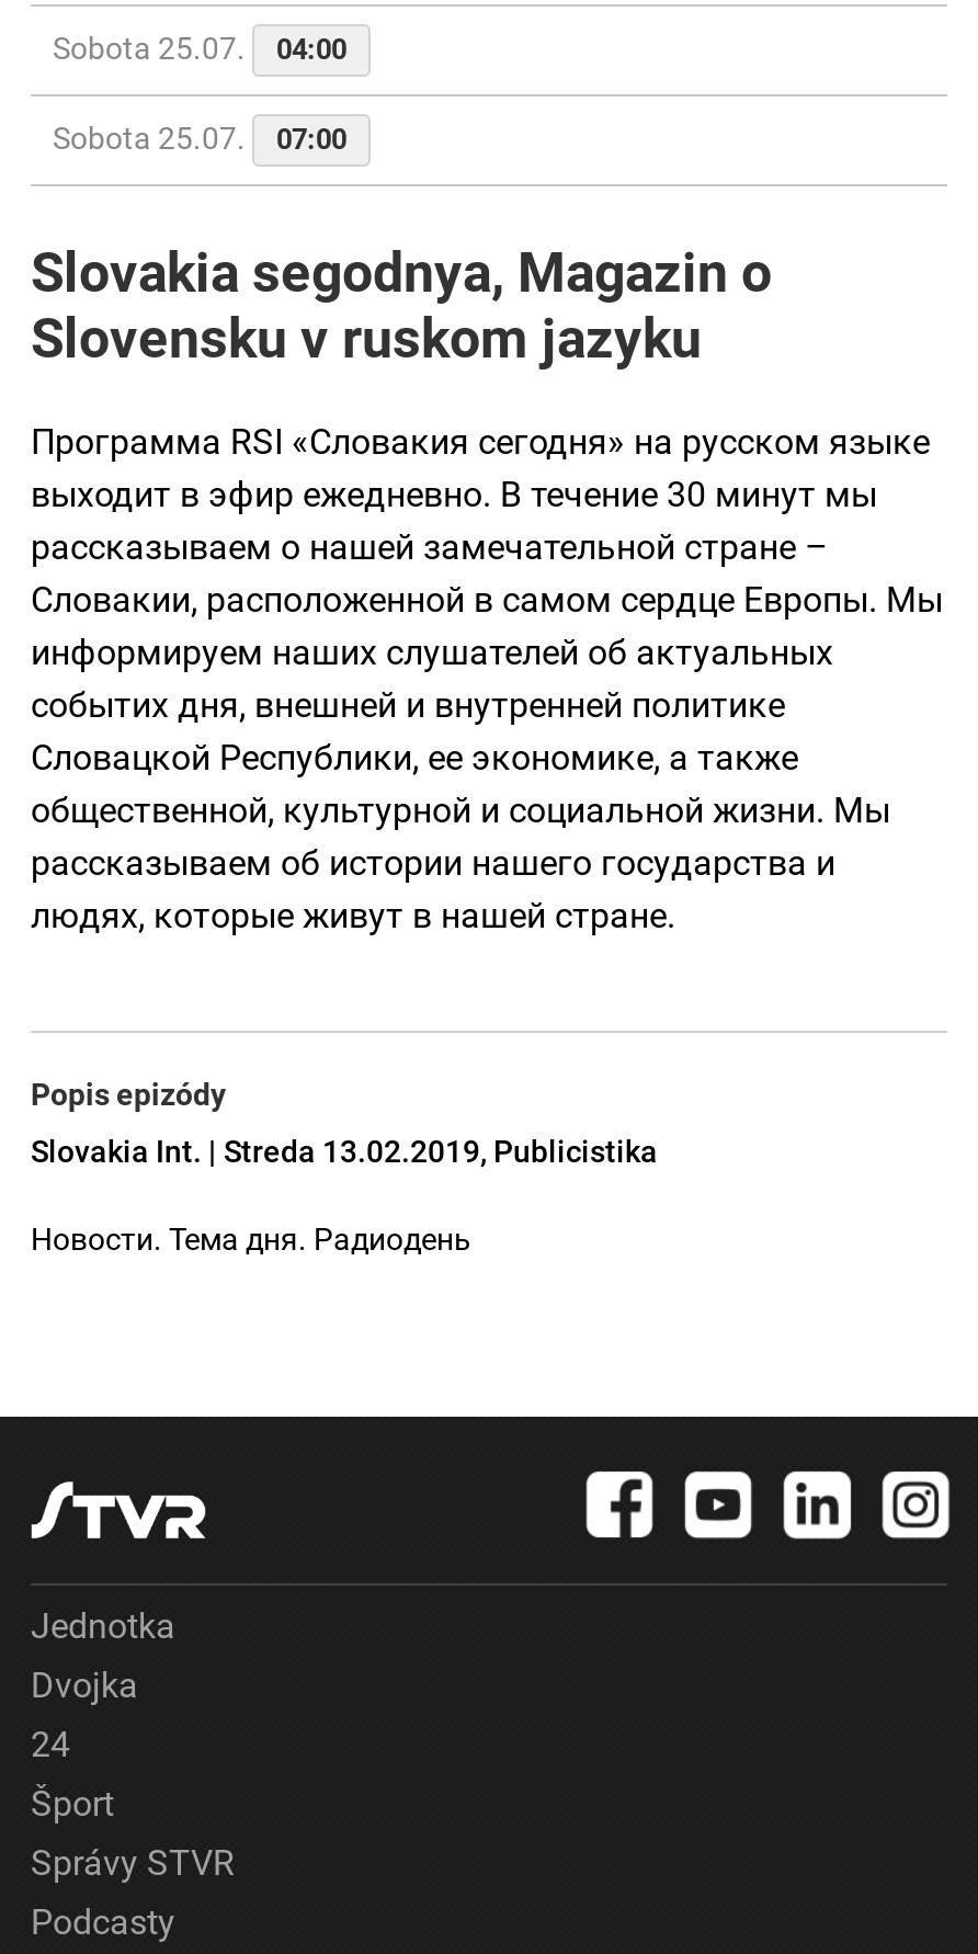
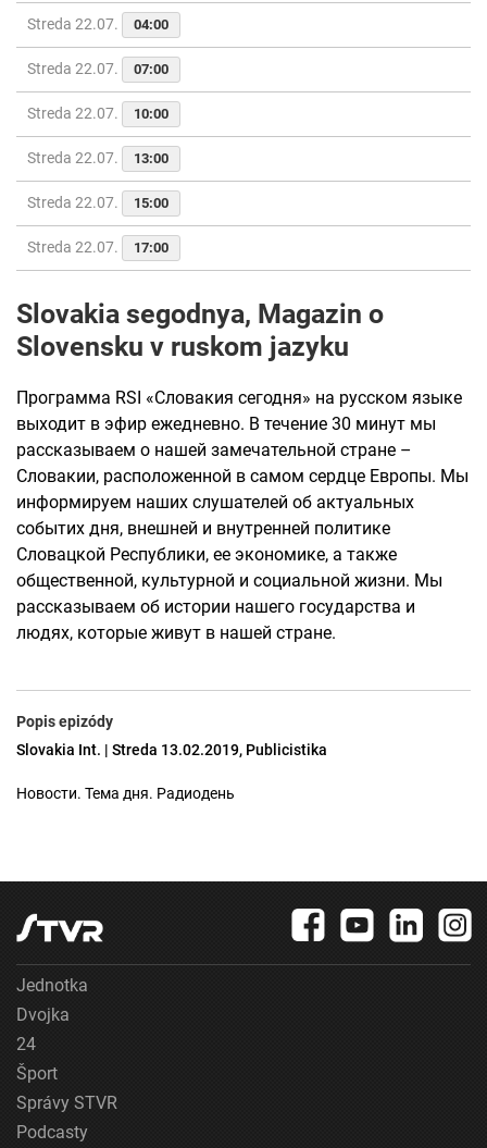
[53,31,346,66] Sobota 25.07. 04:00 -> [27,16,168,33] Streda 22.07. 04:00
[53,121,346,156] Sobota 25.07. 07:00 -> [27,60,168,78] Streda 22.07. 07:00
none -> [27,105,168,256] Streda 22.07. | 10:00 | Streda 22.07. | 13:00 | Streda 22.07. | 15:00 | Streda 22.07. | 17:00

